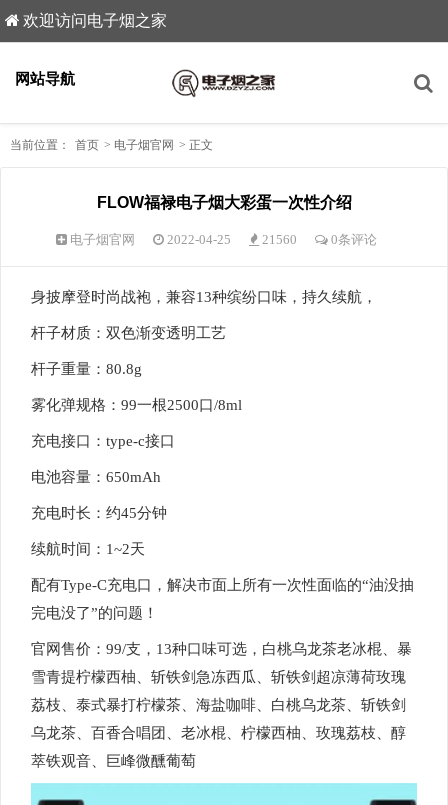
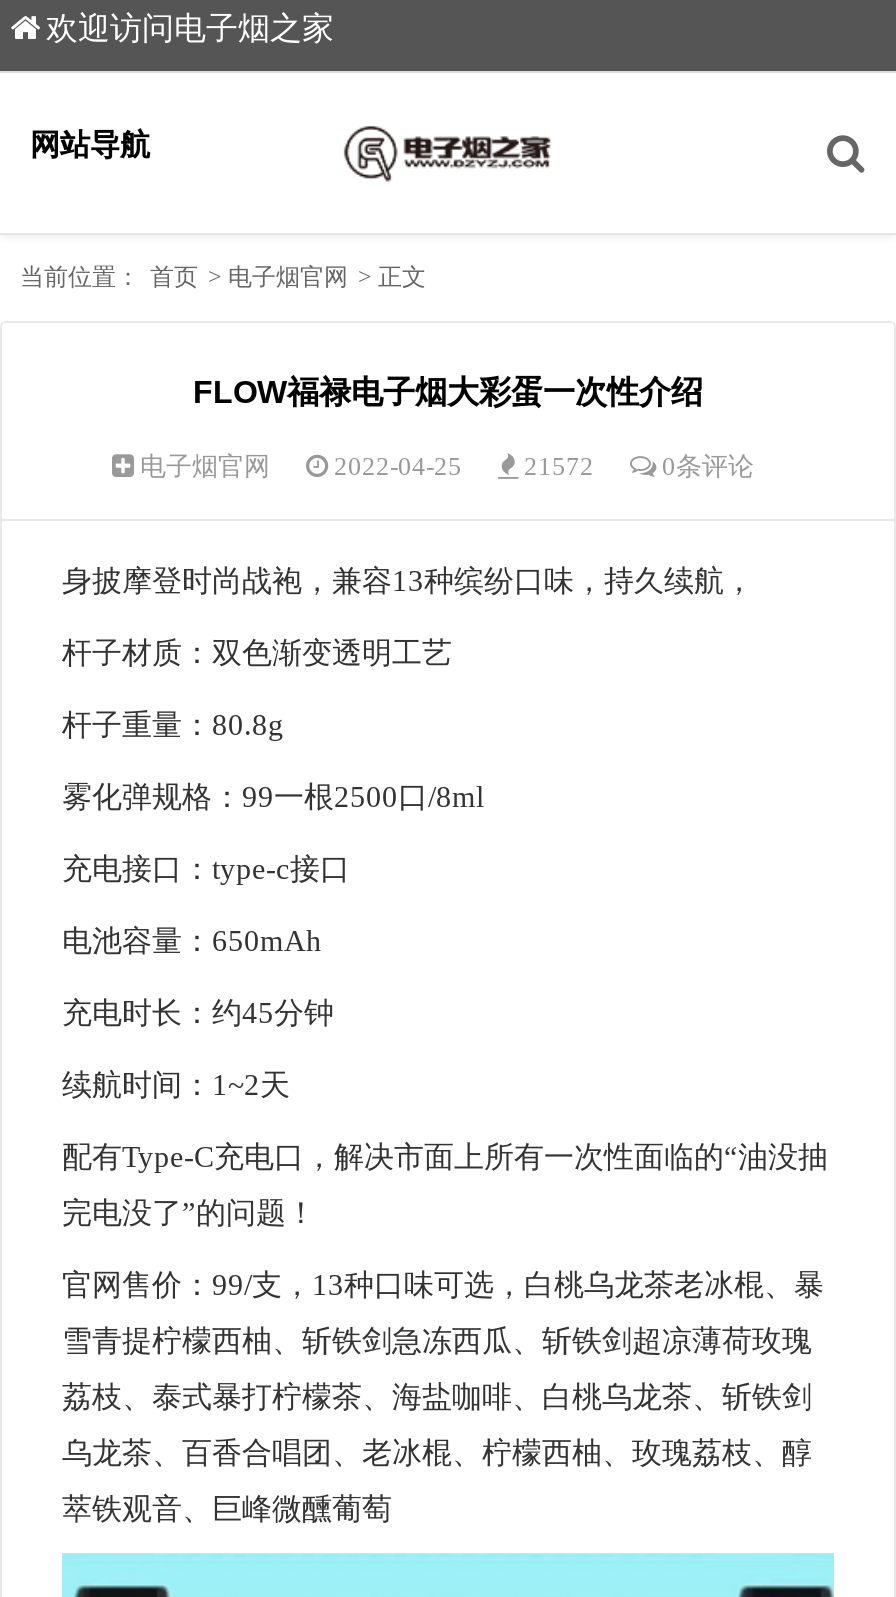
[262,232,297,247] 21560 -> [524,451,594,481] 21572

